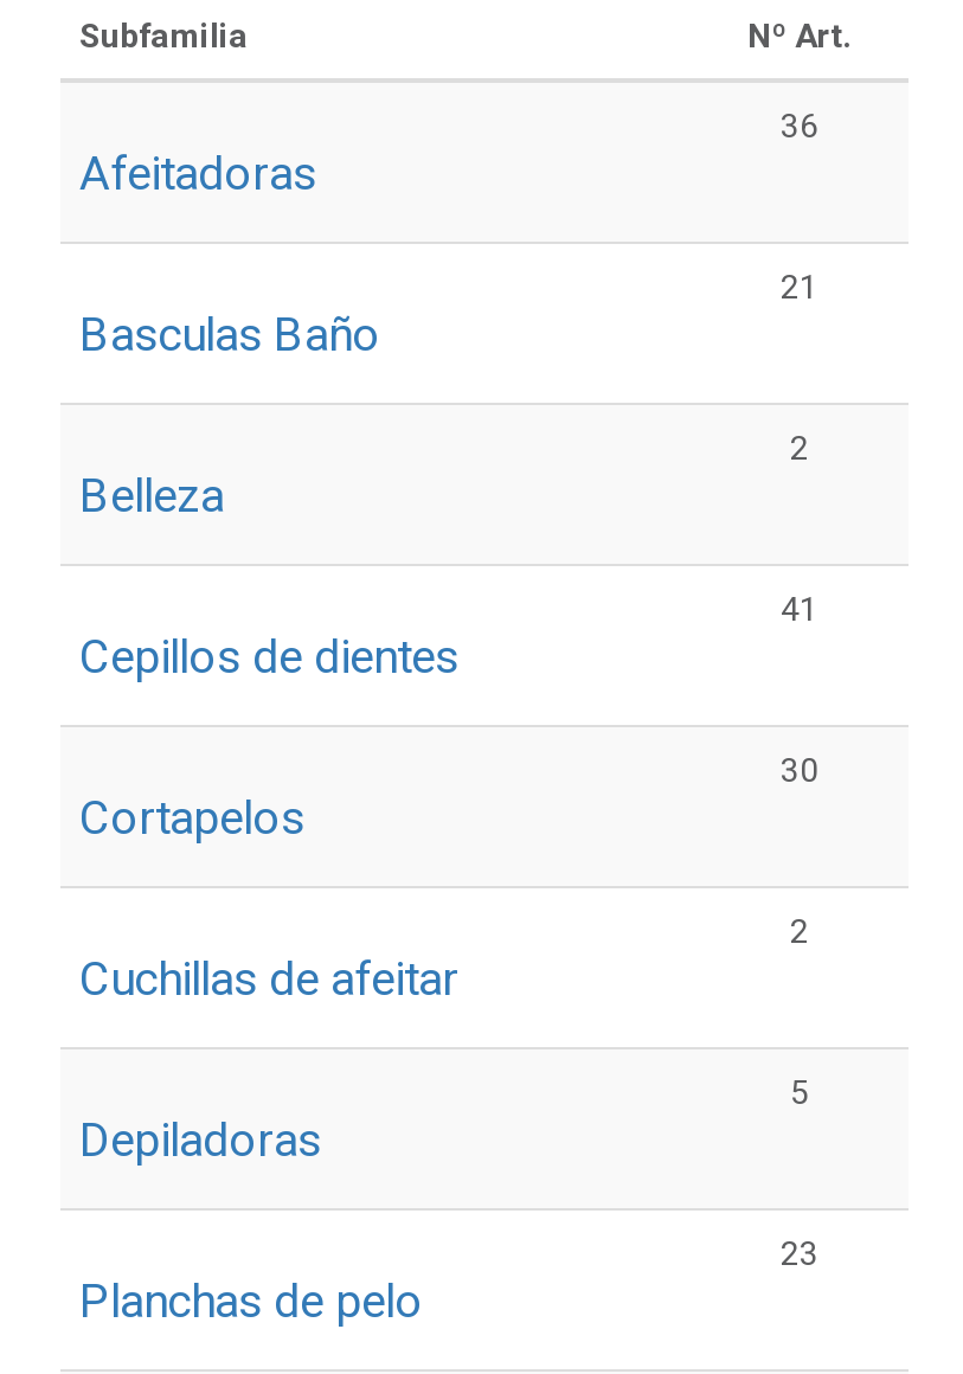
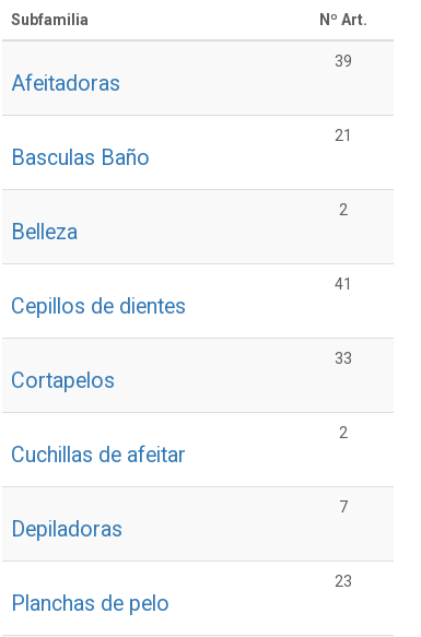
[781,107,818,145] 36 -> [335,52,352,70] 39
[781,751,818,789] 30 -> [335,350,352,367] 33
[790,1073,809,1111] 5 -> [339,498,348,516] 7

